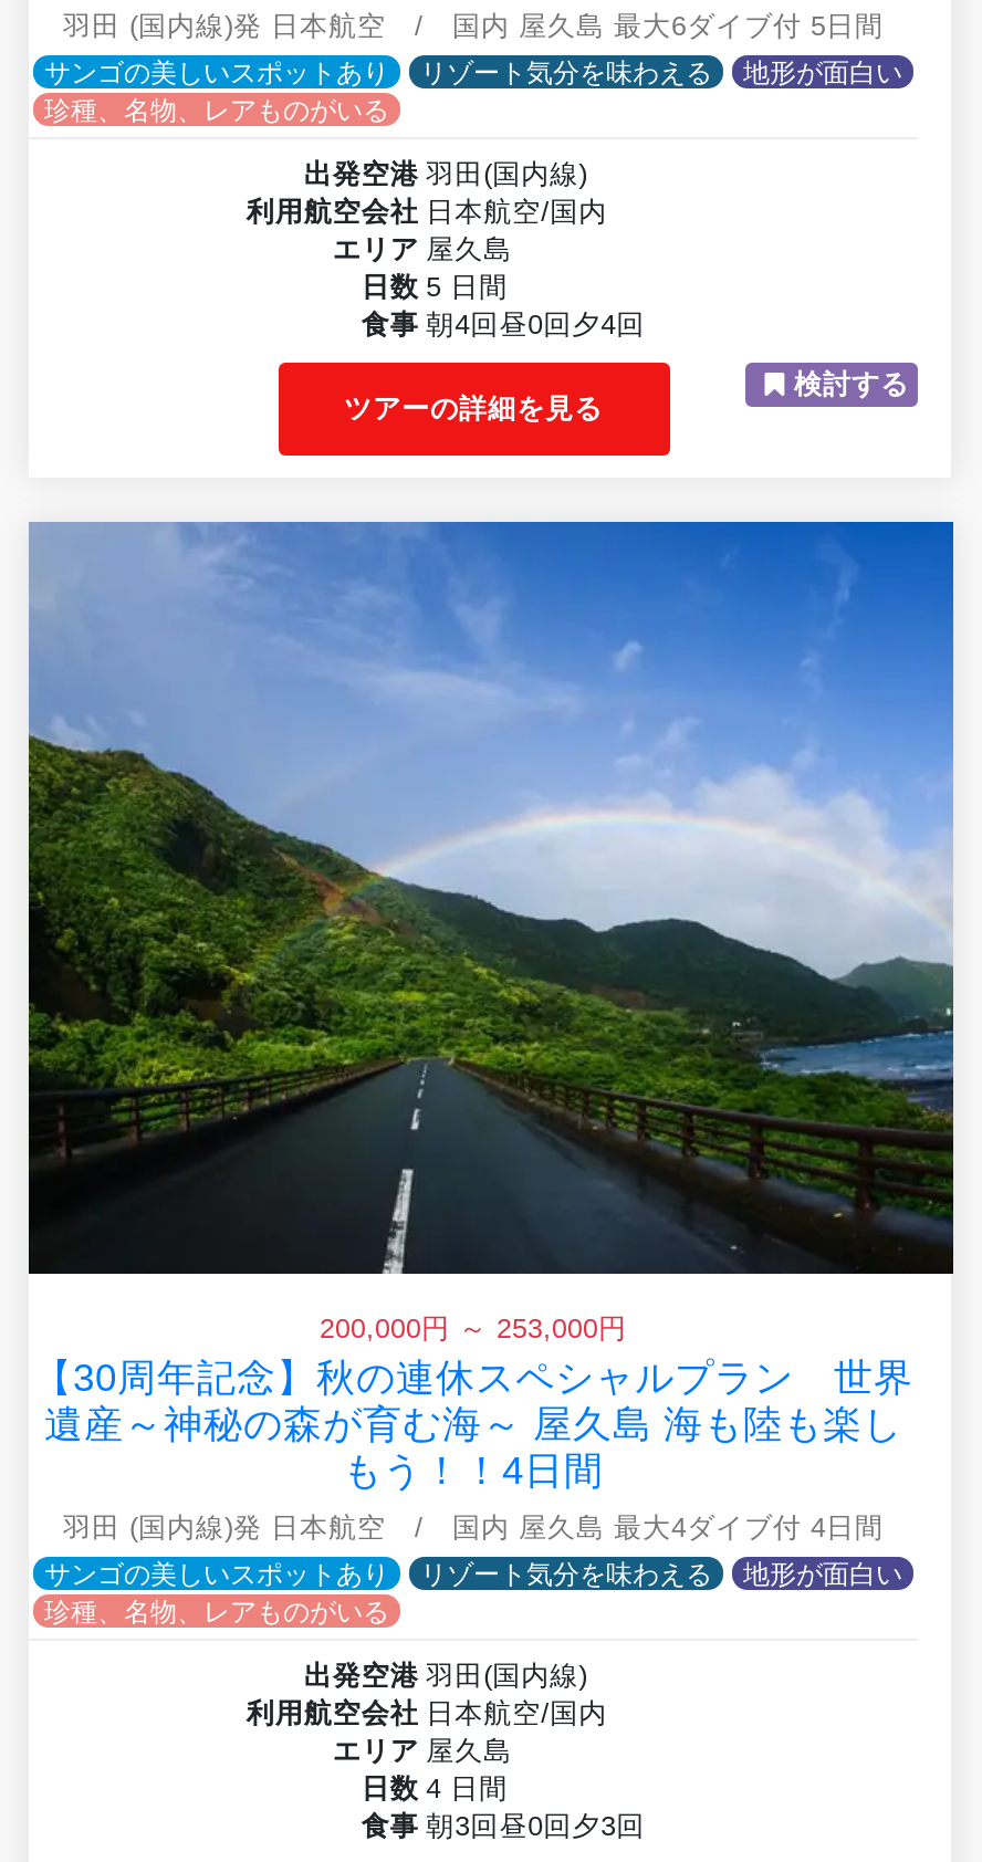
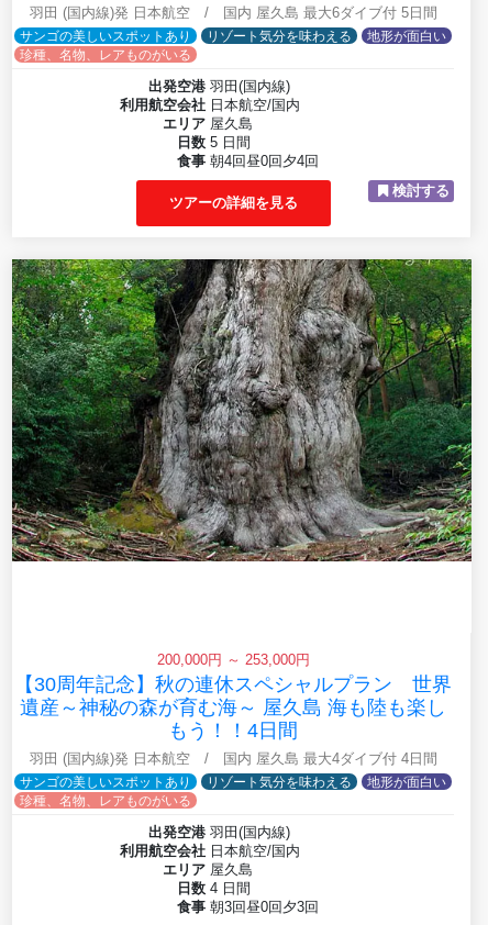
[27,520,955,1276] [image] -> [11,258,473,633] [image]

